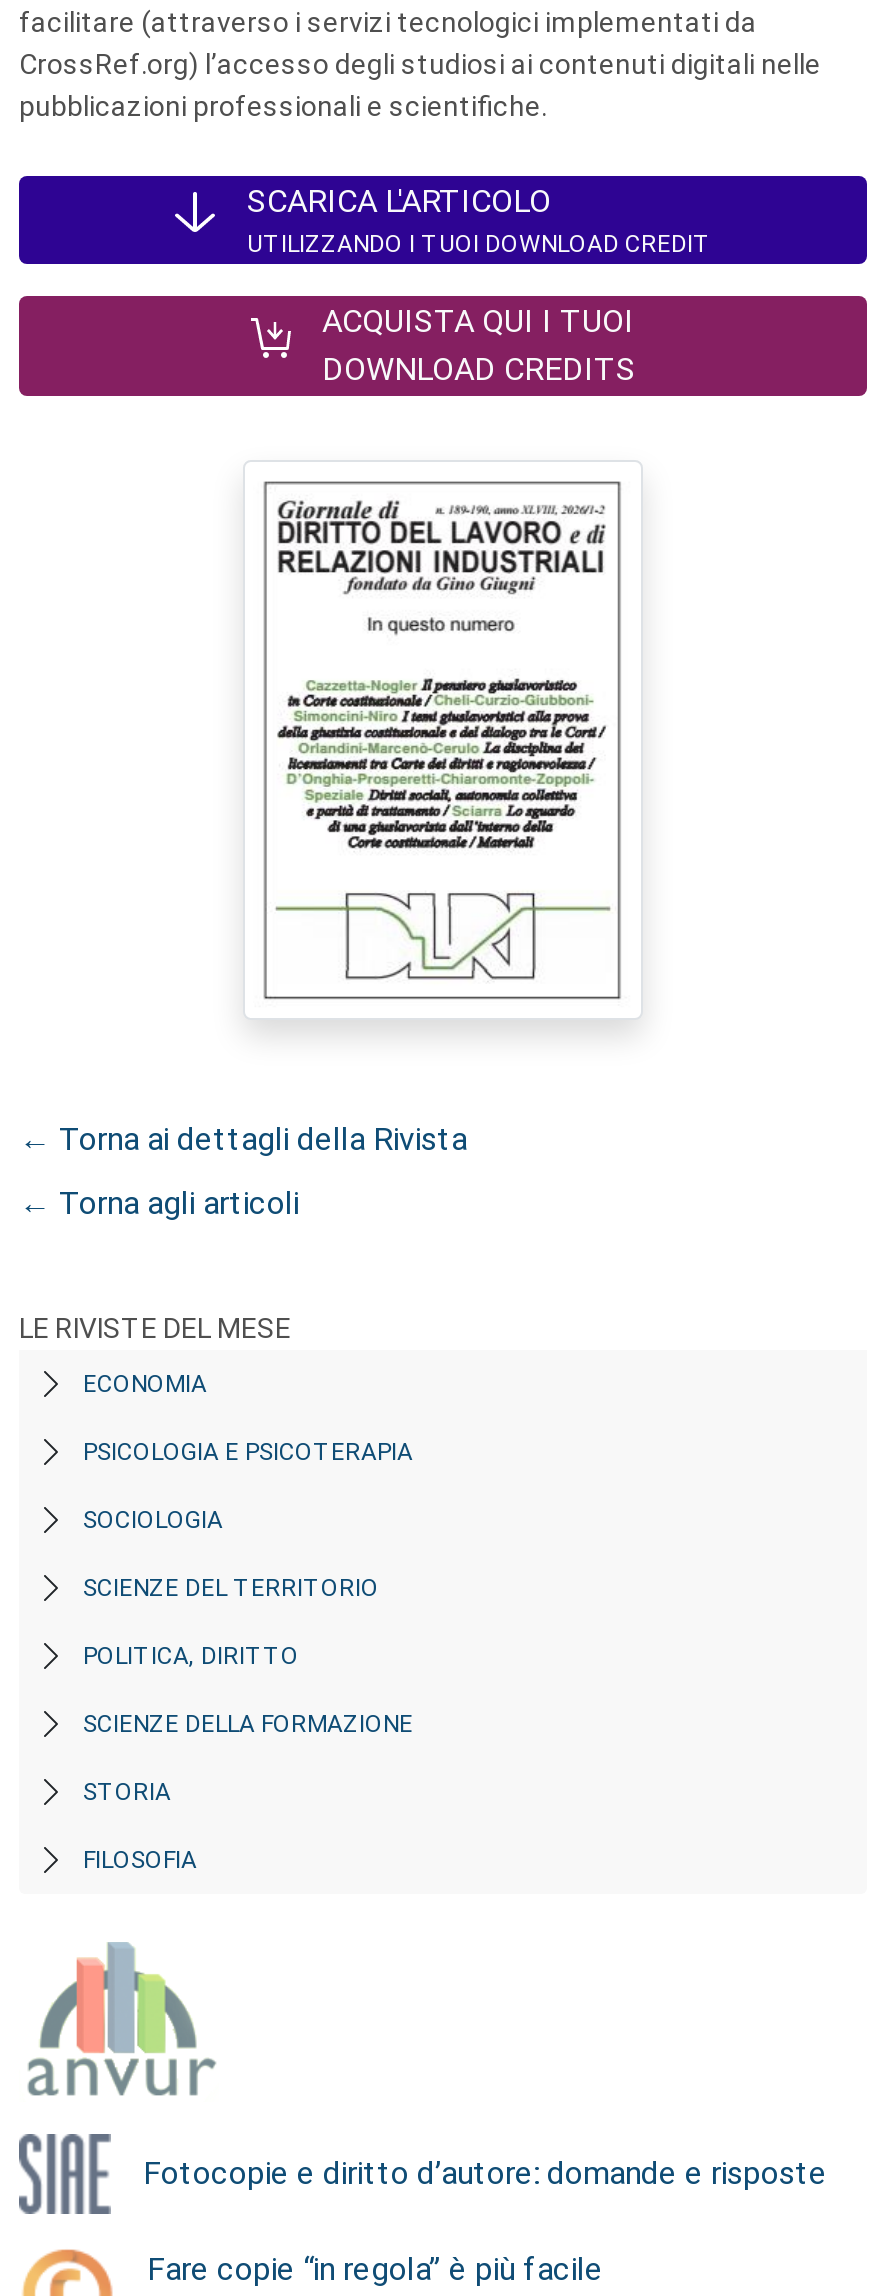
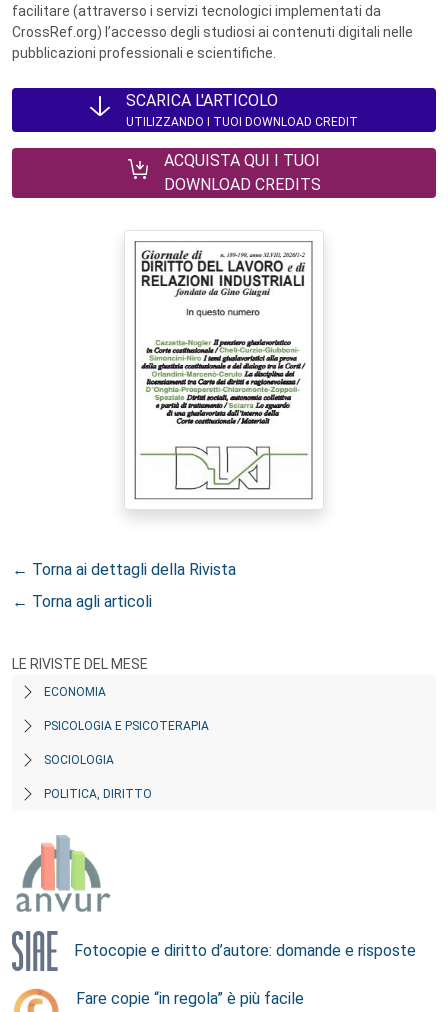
[83,1574,379,1602] SCIENZE DEL TERRITORIO -> none
[83,1710,413,1874] SCIENZE DELLA FORMAZIONE | STORIA | FILOSOFIA -> none

